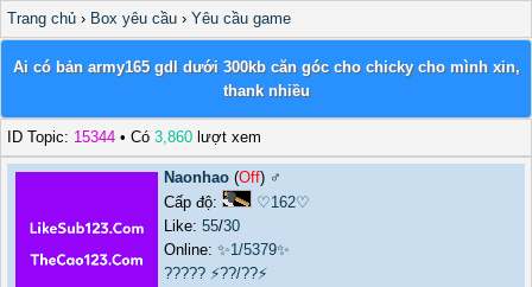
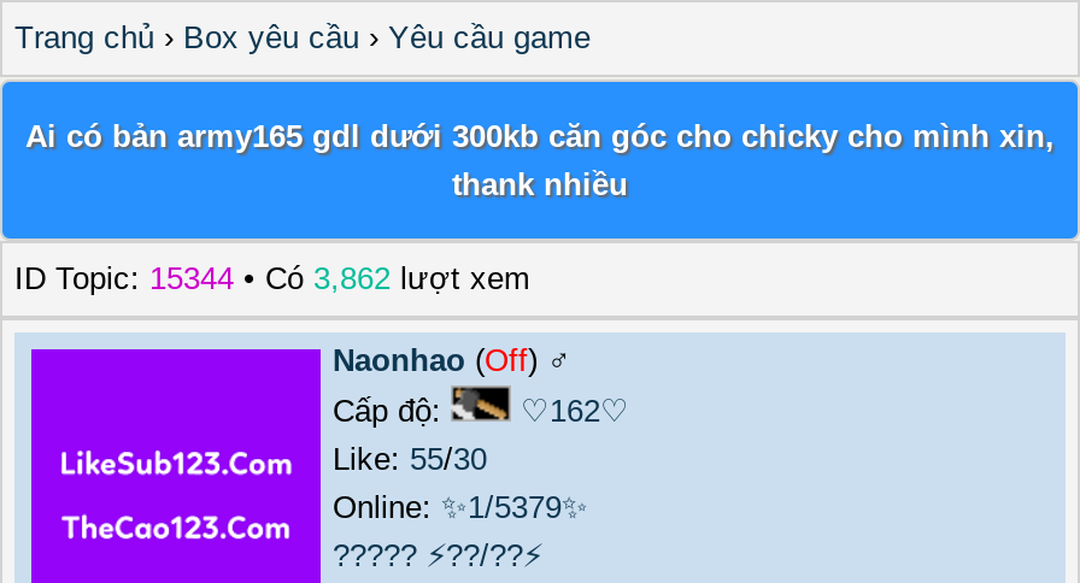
[7,129,261,146] ID Topic: 15344 • Có 3,860 lượt xem -> [14,261,530,297] ID Topic: 15344 • Có 3,862 lượt xem

